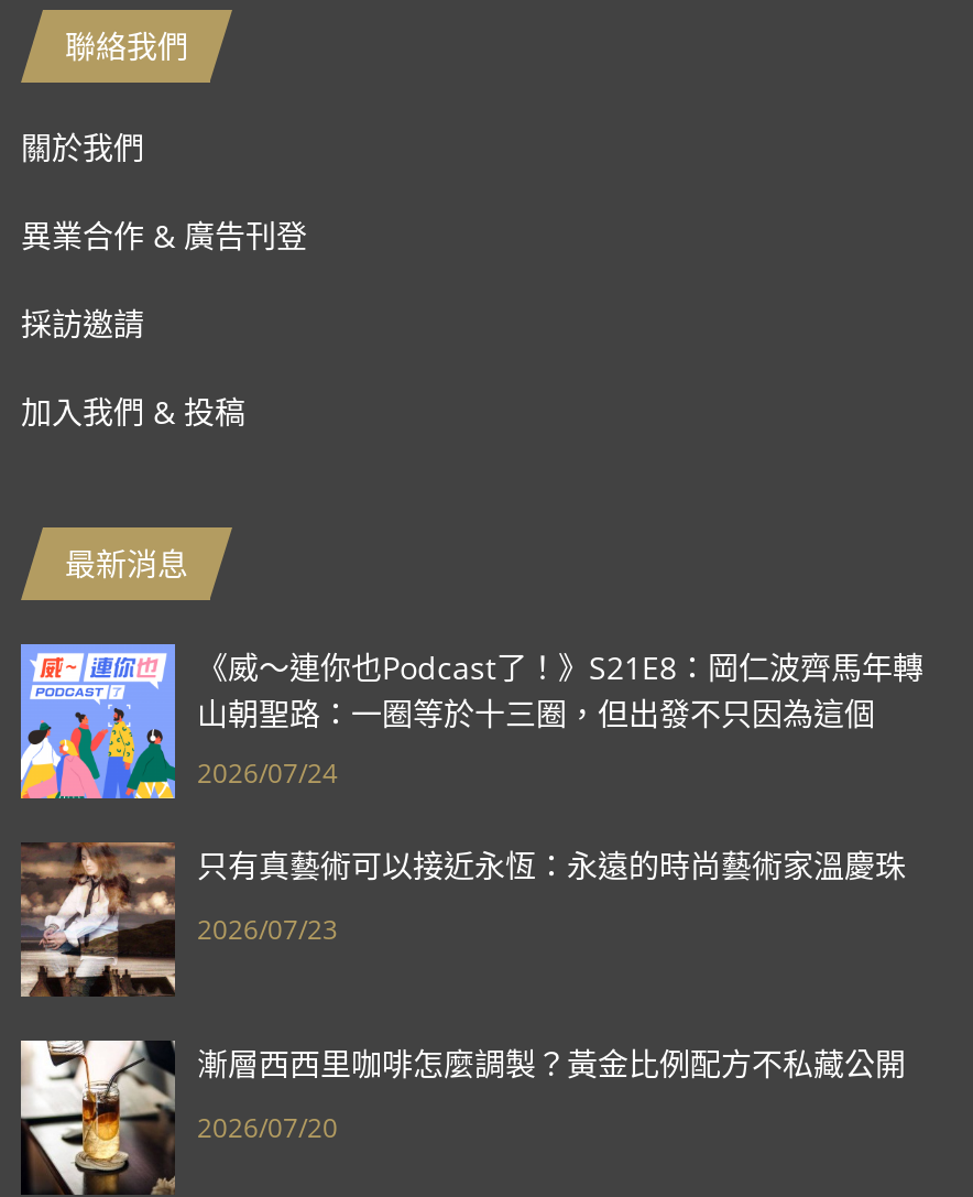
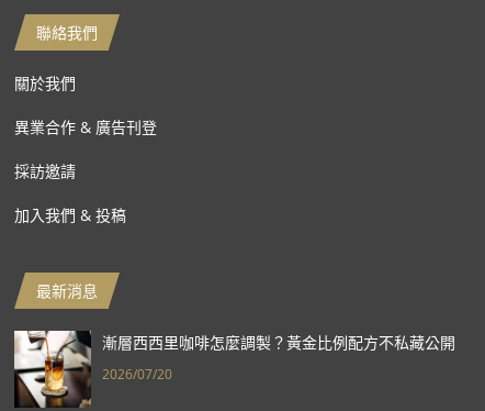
[19,642,923,948] [image] | 《威～連你也Podcast了！》S21E8：岡仁波齊馬年轉 | 山朝聖路：一圈等於十三圈，但出發不只因為這個 | 2026/07/24 | 只有真藝術可以接近永恆：永遠的時尚藝術家溫慶珠 | 2026/07/23 -> none
[19,840,177,997] [image] -> none

